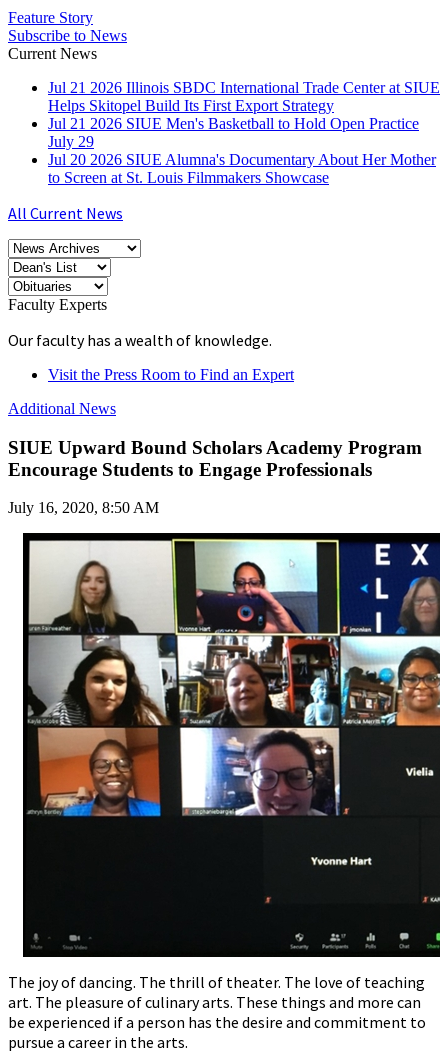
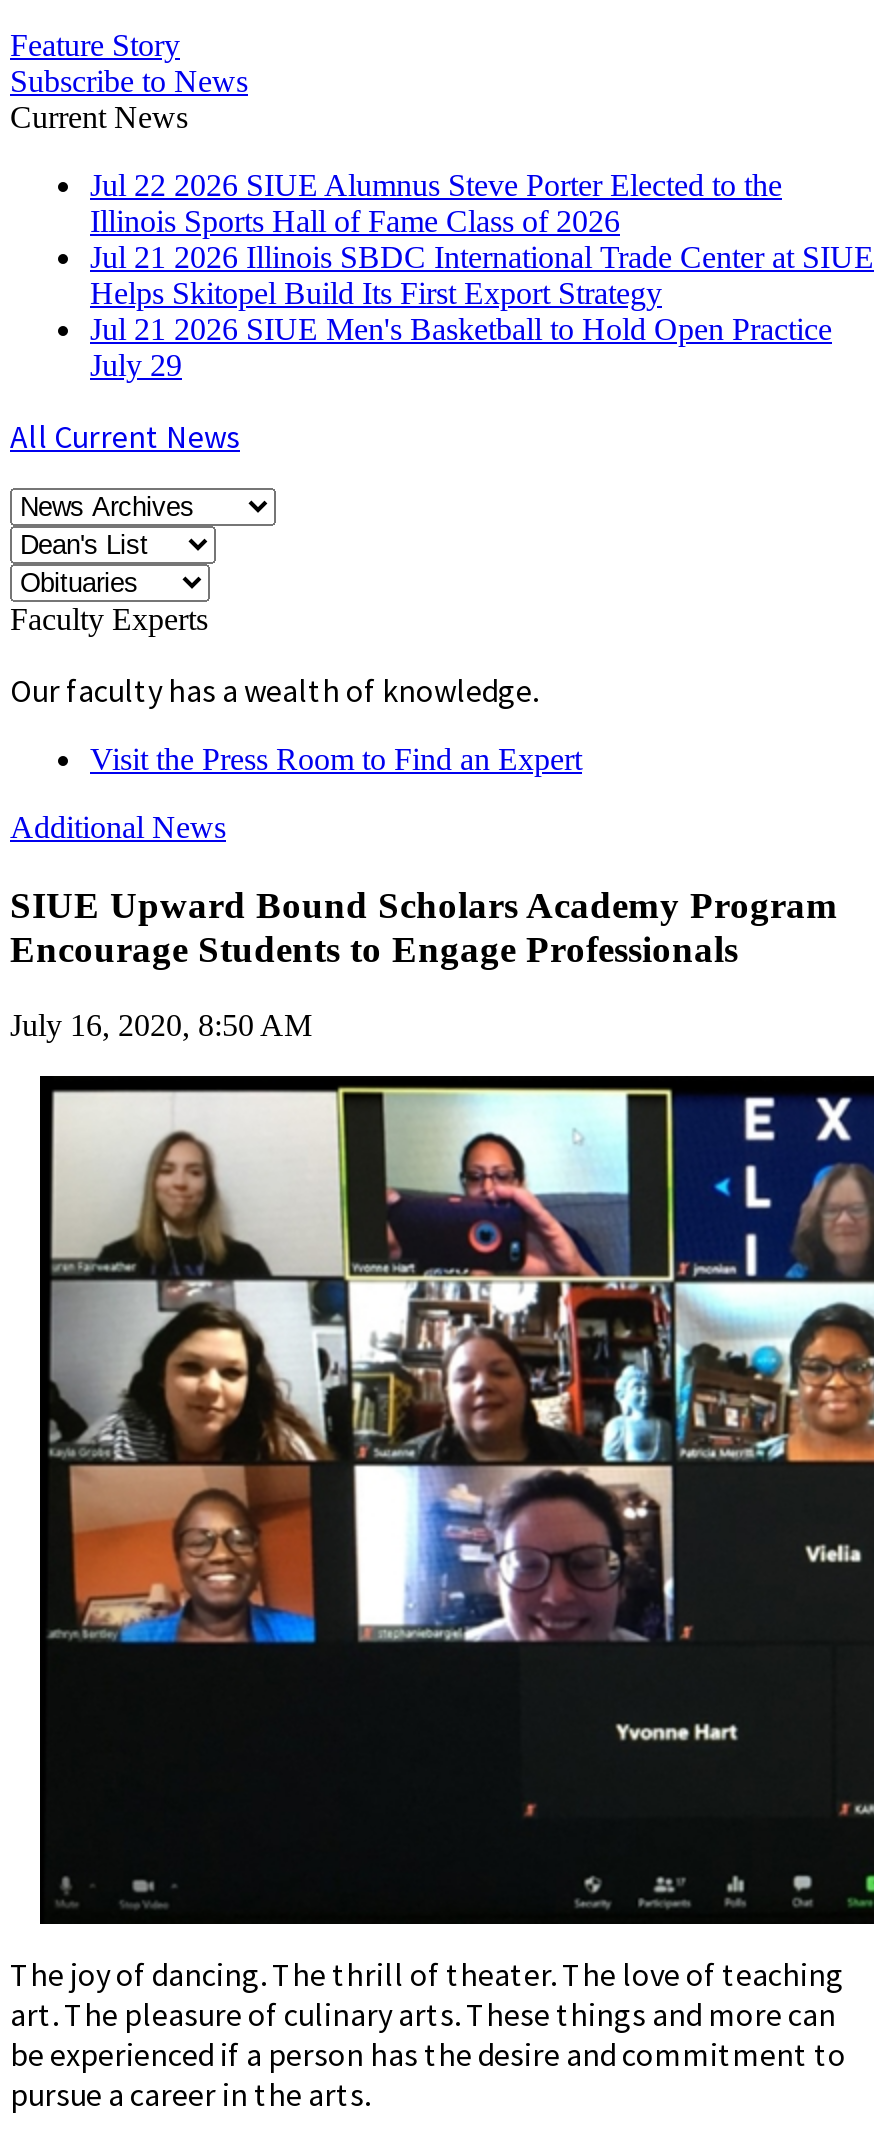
none -> [90,168,782,238] Jul 22 2026 SIUE Alumnus Steve Porter Elected to the | Illinois Sports Hall of Fame Class of 2026
moved [48,79,440,150] -> [90,240,874,382]: Jul 21 2026 Illinois SBDC International Trade Center at SIUE | Helps Skitopel Build Its First Export Strategy | Jul 21 2026 SIUE Men's Basketball to Hold Open Practice | July 29
[48,151,436,186] Jul 20 2026 SIUE Alumna's Documentary About Her Mother | to Screen at St. Louis Filmmakers Showcase -> none

